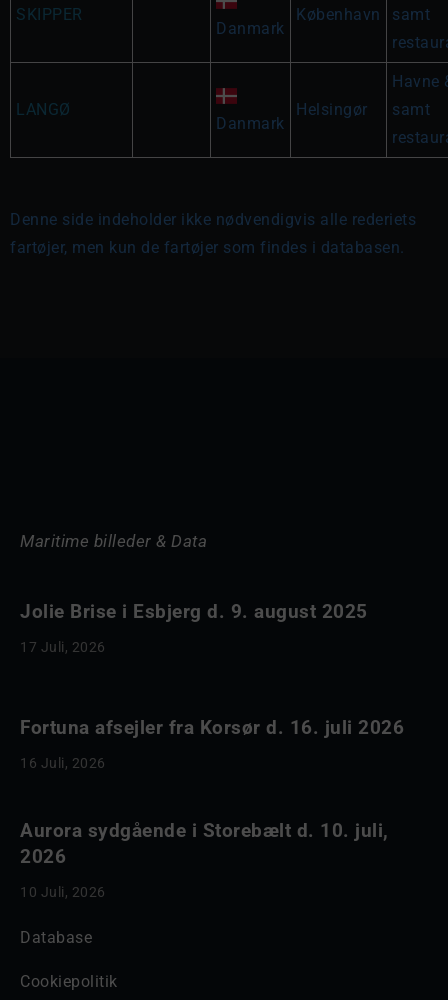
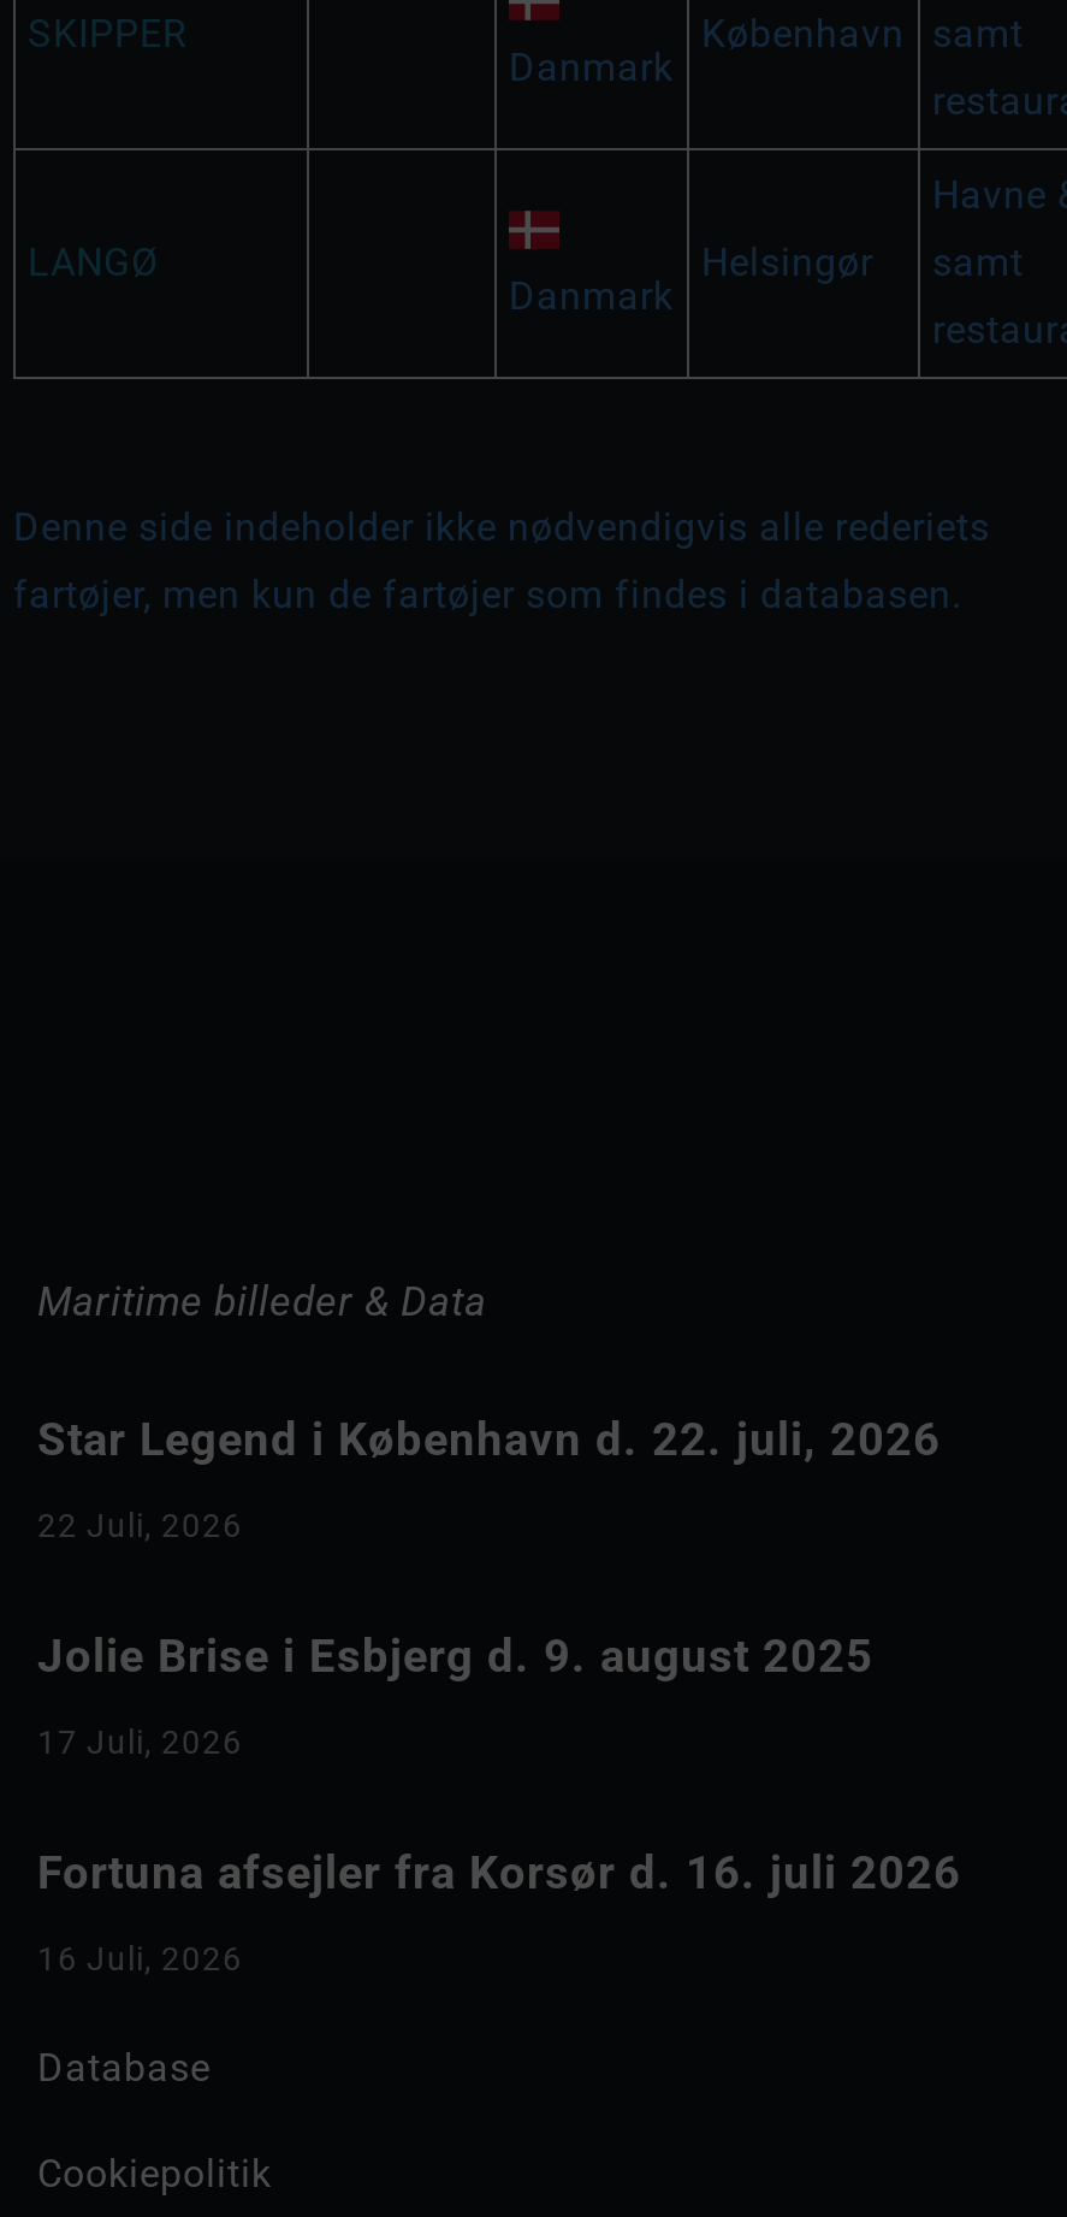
none -> [37,1412,941,1544] Star Legend i København d. 22. juli, 2026 | 22 Juli, 2026
moved [20,600,367,655] -> [37,1628,873,1761]: Jolie Brise i Esbjerg d. 9. august 2025 | 17 Juli, 2026
moved [20,716,404,771] -> [37,1845,961,1977]: Fortuna afsejler fra Korsør d. 16. juli 2026 | 16 Juli, 2026
[20,819,388,900] Aurora sydgående i Storebælt d. 10. juli, | 2026 | 10 Juli, 2026 -> none

